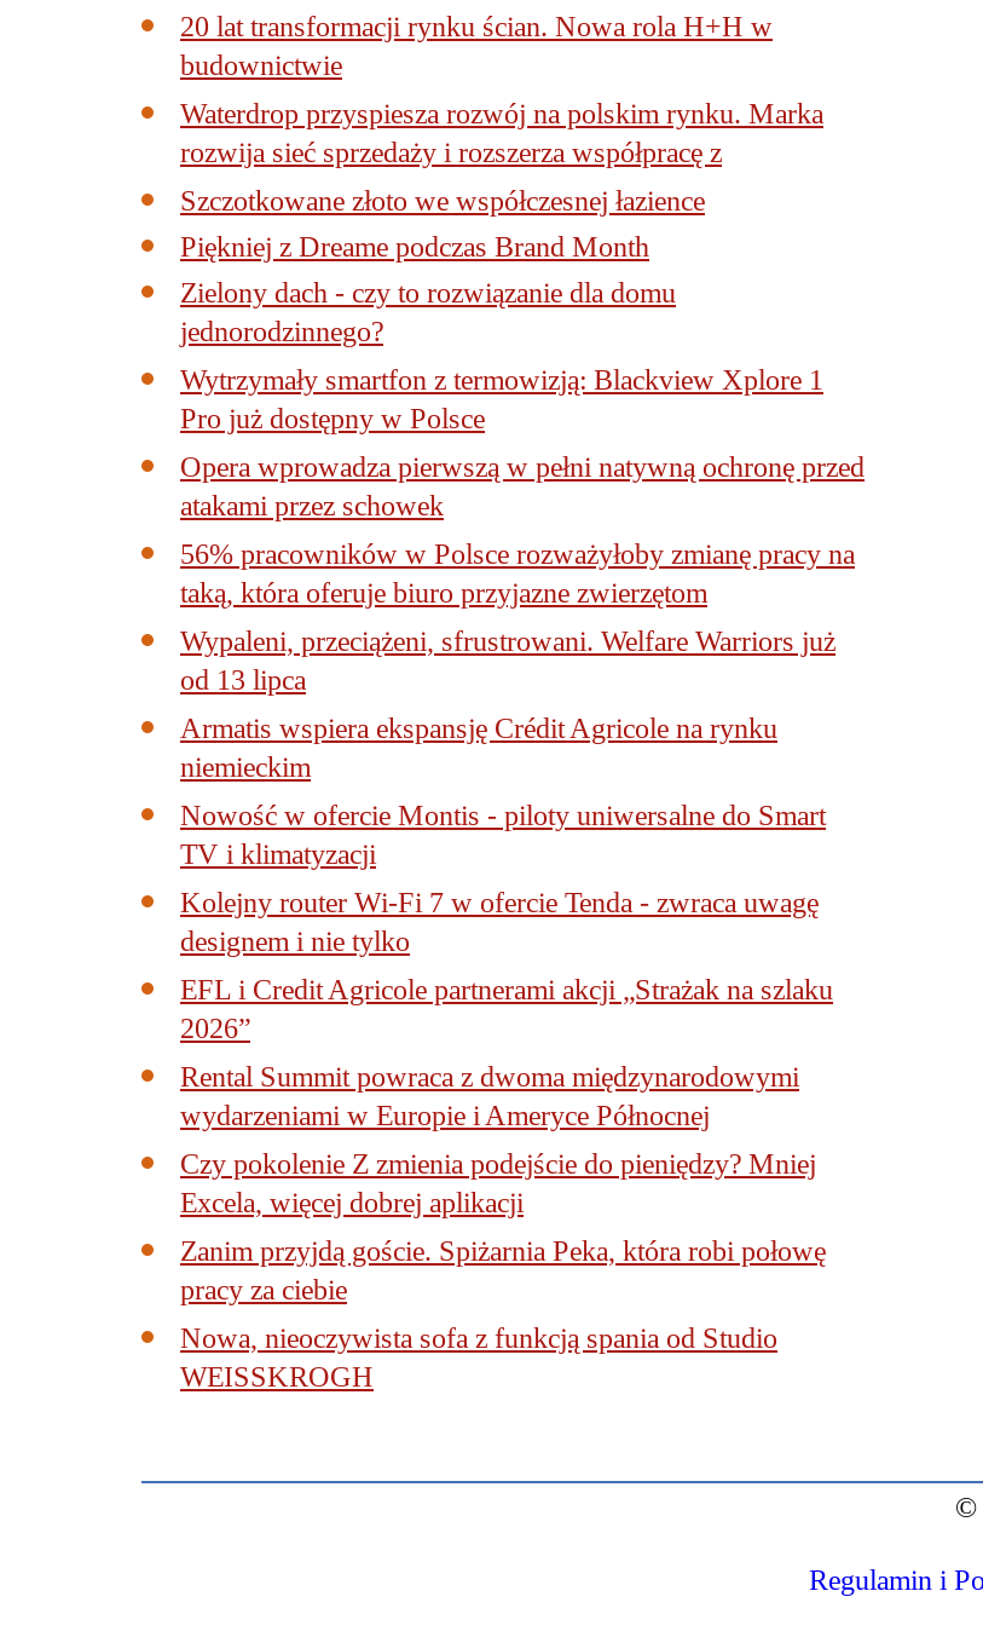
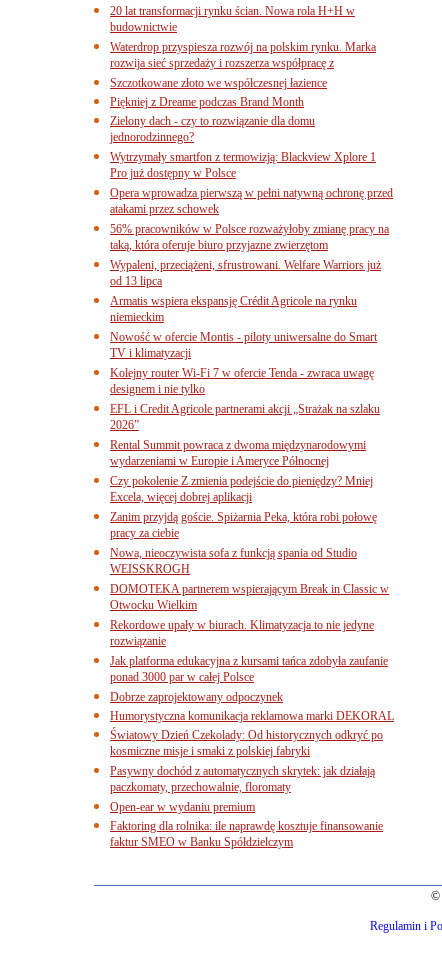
none -> [110,582,394,852] DOMOTEKA partnerem wspierającym Break in Classic w | Otwocku Wielkim | Rekordowe upały w biurach. Klimatyzacja to nie jedyne | rozwiązanie | Jak platforma edukacyjna z kursami tańca zdobyła zaufanie | ponad 3000 par w całej Polsce | Dobrze zaprojektowany odpoczynek | Humorystyczna komunikacja reklamowa marki DEKORAL | Światowy Dzień Czekolady: Od historycznych odkryć po | kosmiczne misje i smaki z polskiej fabryki | Pasywny dochód z automatycznych skrytek: jak działają | paczkomaty, przechowalnie, floromaty | Open-ear w wydaniu premium | Faktoring dla rolnika: ile naprawdę kosztuje finansowanie | faktur SMEO w Banku Spółdzielczym

